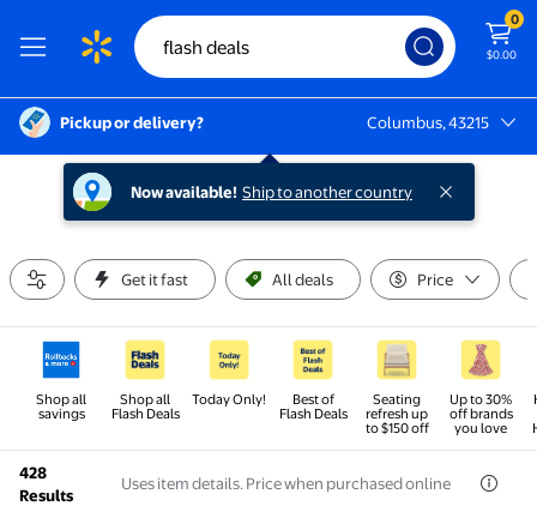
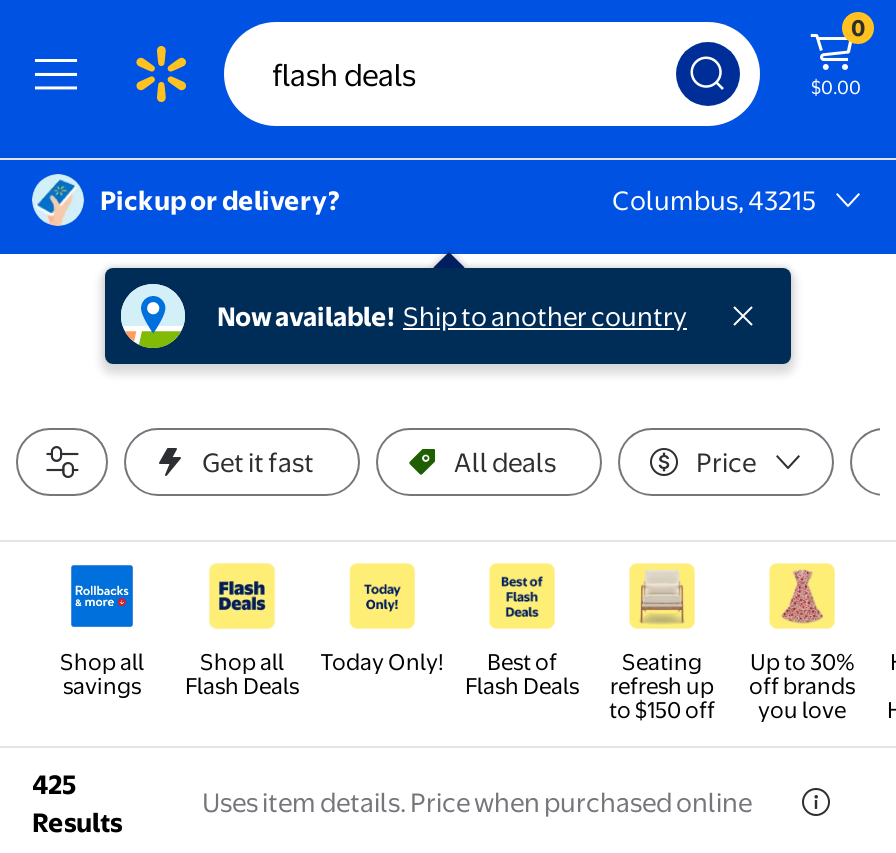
[19,463,47,482] 428 -> [32,768,76,800] 425

